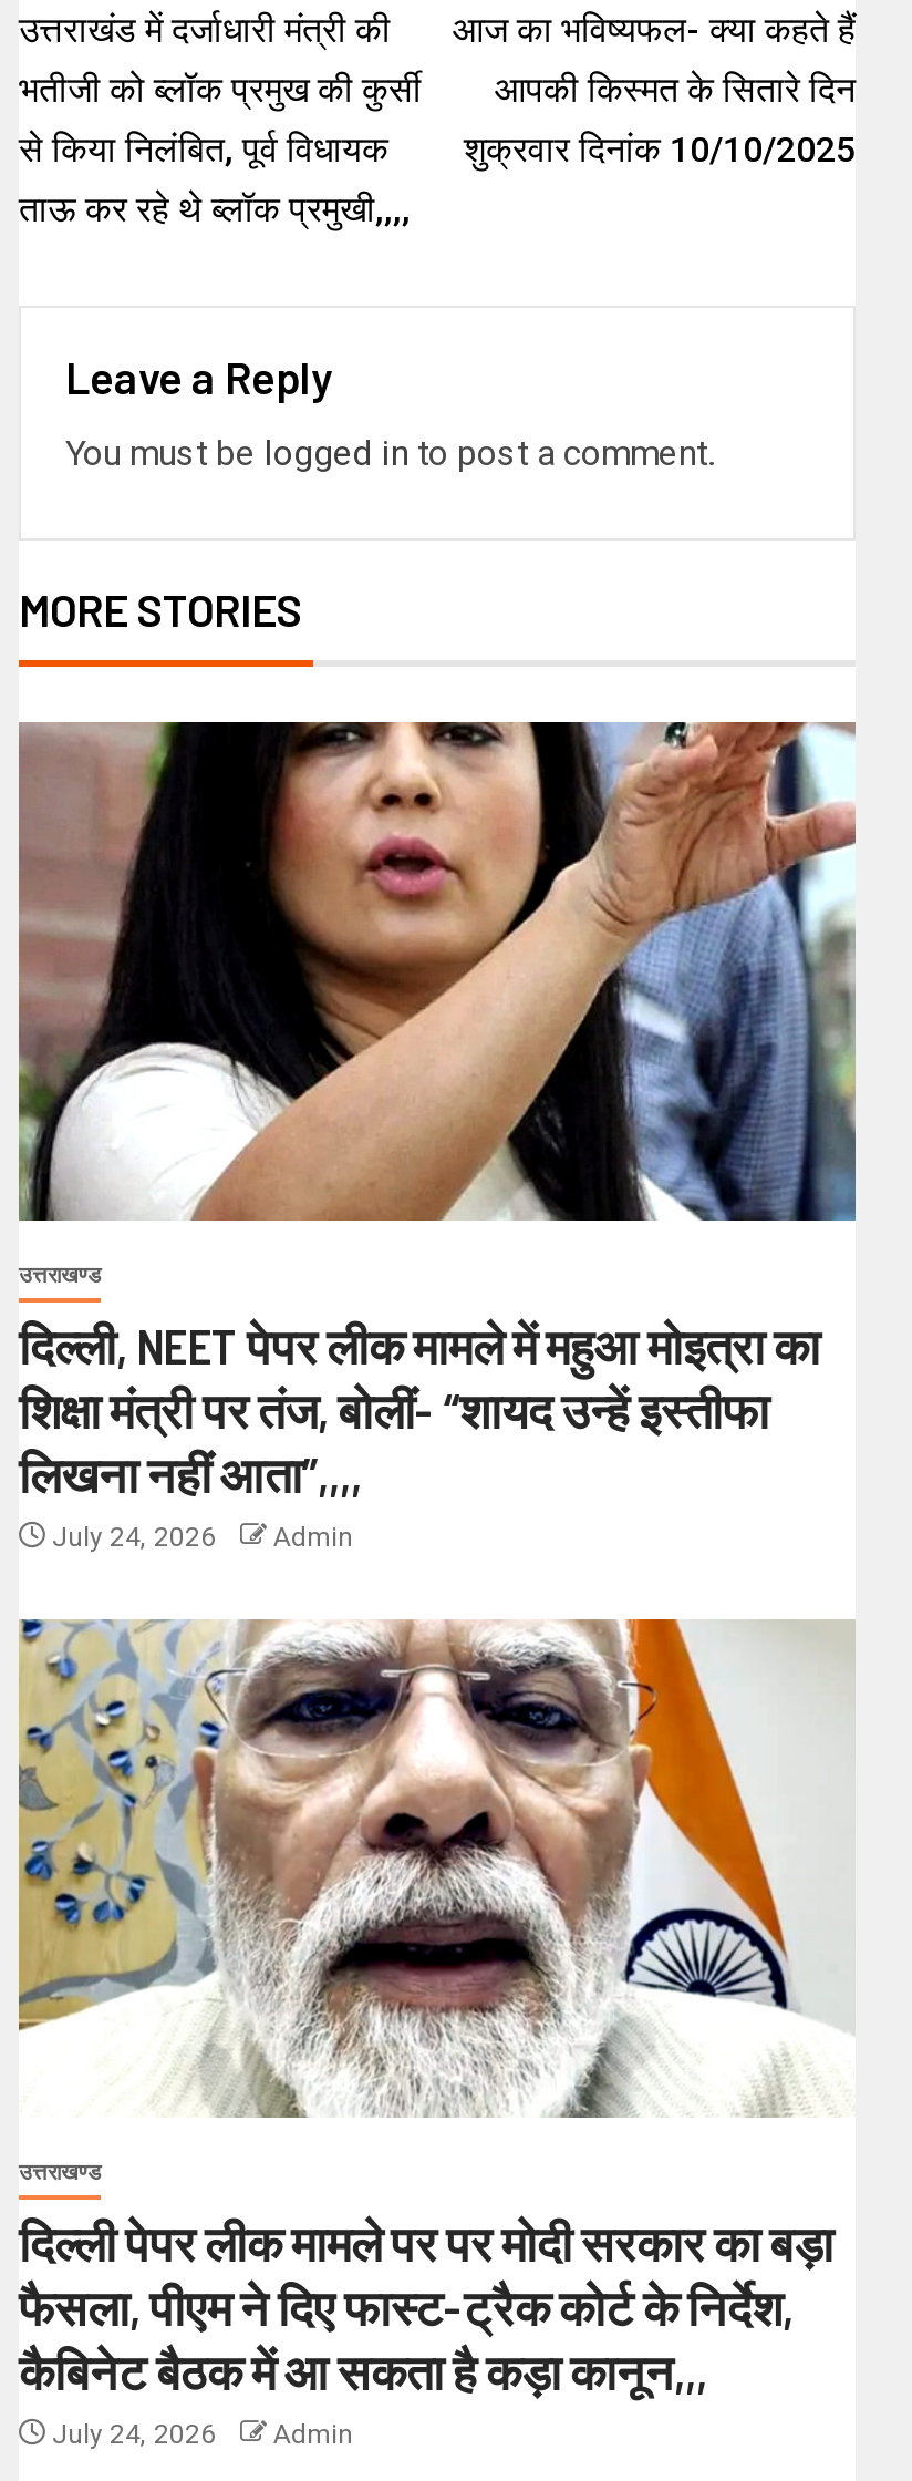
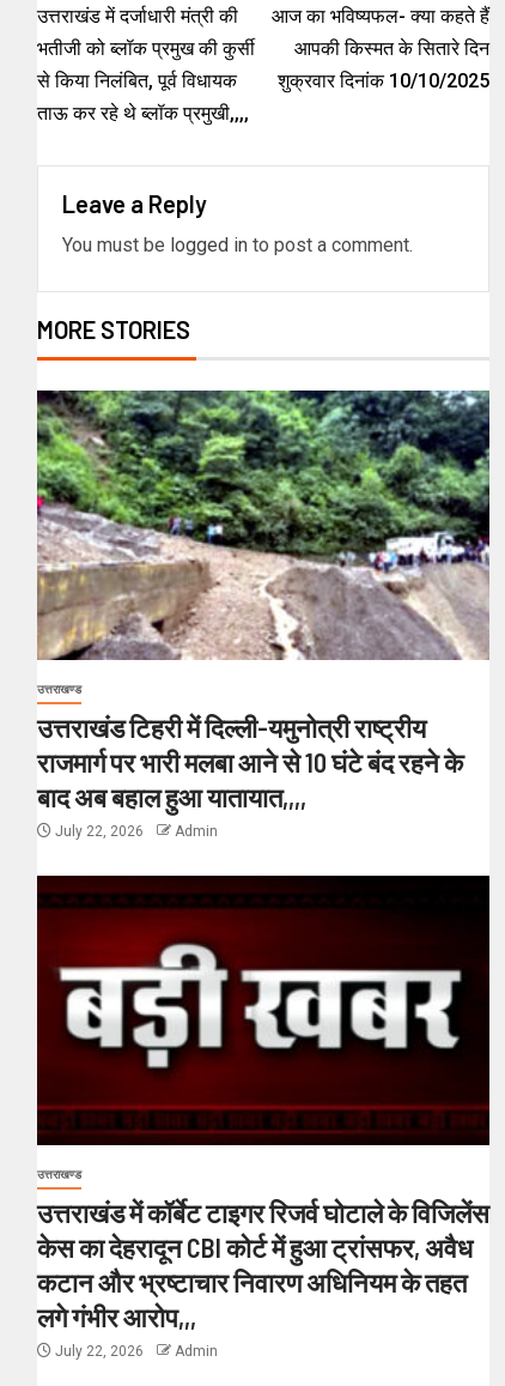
[17,720,856,1223] [image] -> [36,389,491,661] [image]
[19,1316,820,1553] दिल्ली, NEET पेपर लीक मामले में महुआ मोइत्रा का | शिक्षा मंत्री पर तंज, बोलीं- “शायद उन्हें इस्तीफा | लिखना नहीं आता”,,,, | July 24, 2026 -> [37,712,463,840] उत्तराखंड टिहरी में दिल्ली-यमुनोत्री राष्ट्रीय | राजमार्ग पर भारी मलबा आने से 10 घंटे बंद रहने के | बाद अब बहाल हुआ यातायात,,,, | July 22, 2026
[17,1617,856,2120] [image] -> [36,874,491,1146] [image]
[19,2213,833,2450] दिल्ली पेपर लीक मामले पर पर मोदी सरकार का बड़ा | फैसला, पीएम ने दिए फास्ट-ट्रैक कोर्ट के निर्देश, | कैबिनेट बैठक में आ सकता है कड़ा कानून,,, | July 24, 2026 -> [37,1197,489,1360] उत्तराखंड में कॉर्बेट टाइगर रिजर्व घोटाले के विजिलेंस | केस का देहरादून CBI कोर्ट में हुआ ट्रांसफर, अवैध | कटान और भ्रष्टाचार निवारण अधिनियम के तहत | लगे गंभीर आरोप,,, | July 22, 2026

